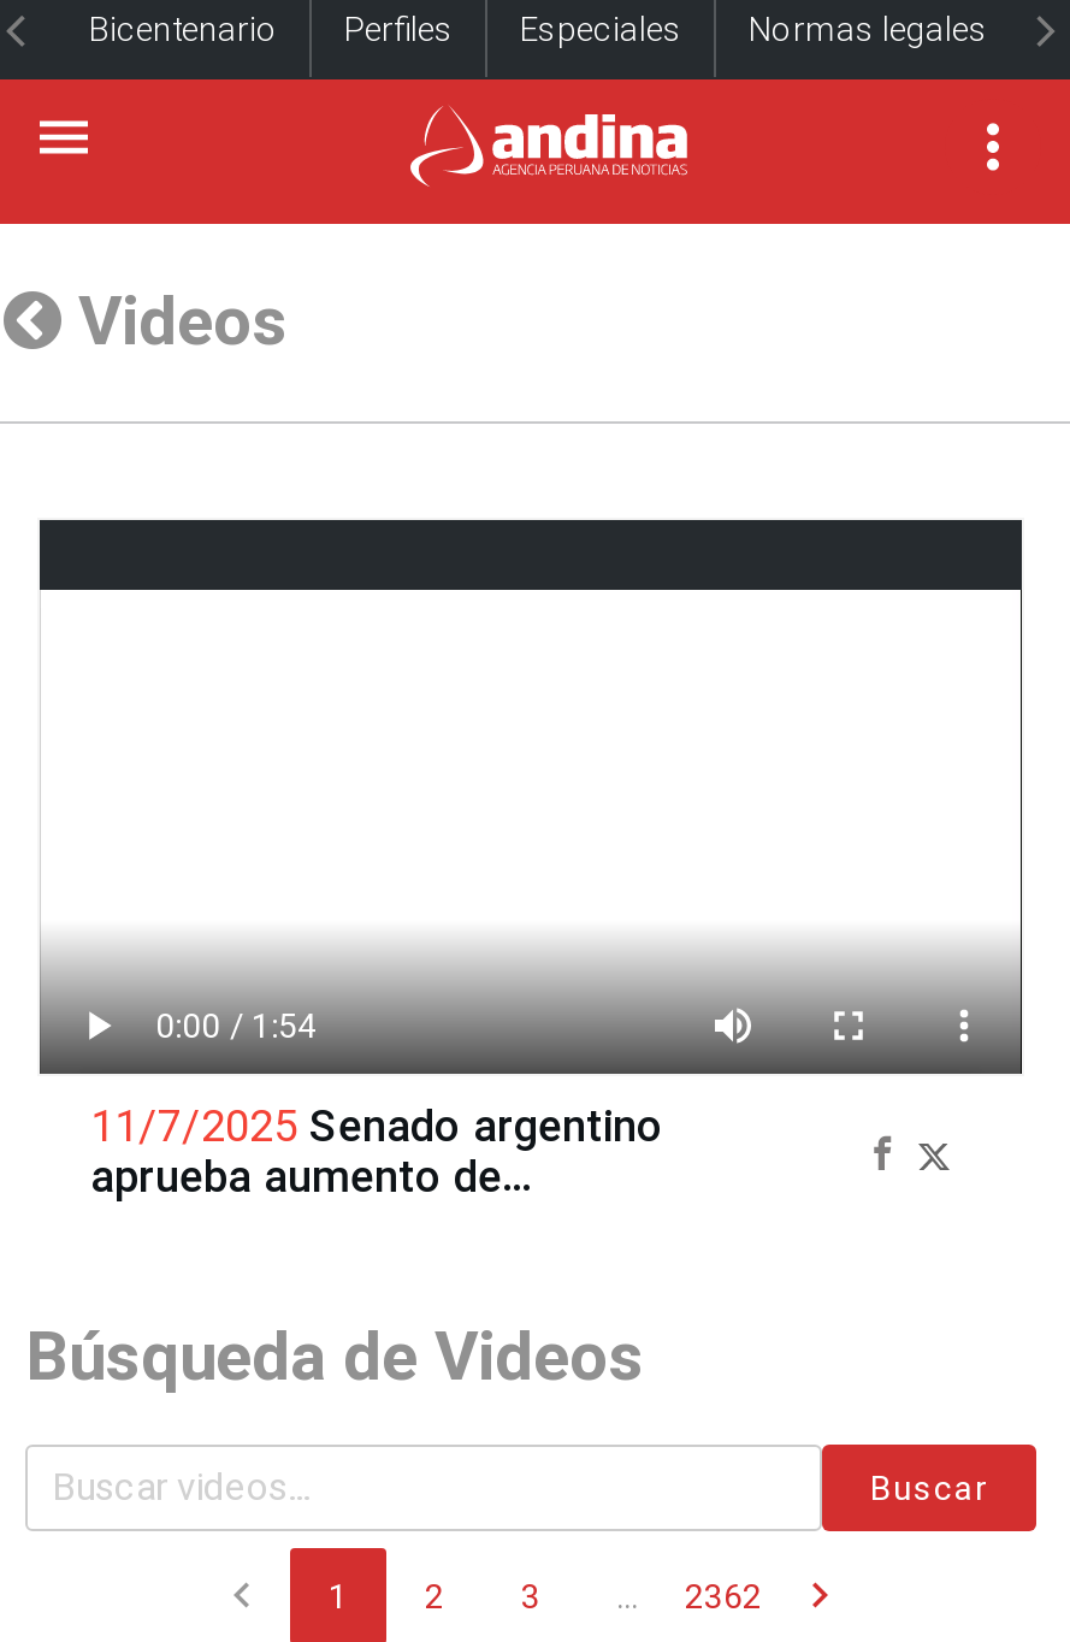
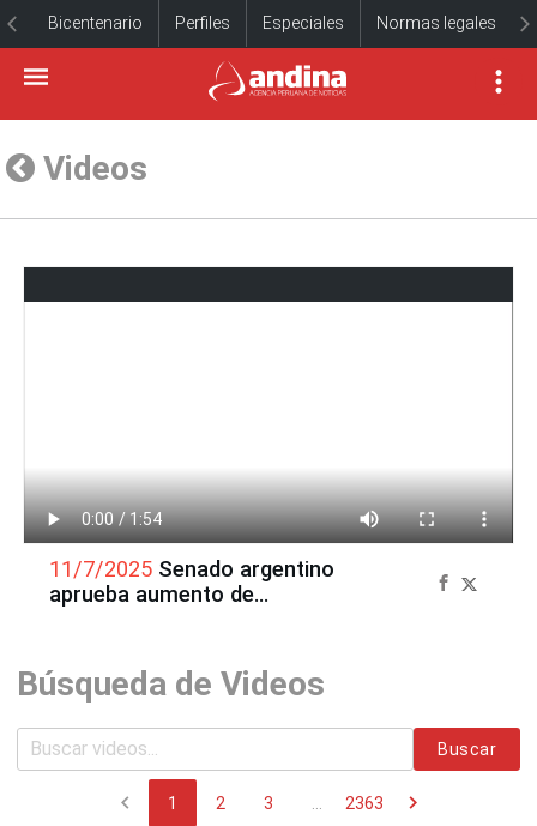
[685,1576,762,1615] 2362 -> [345,793,384,812] 2363

